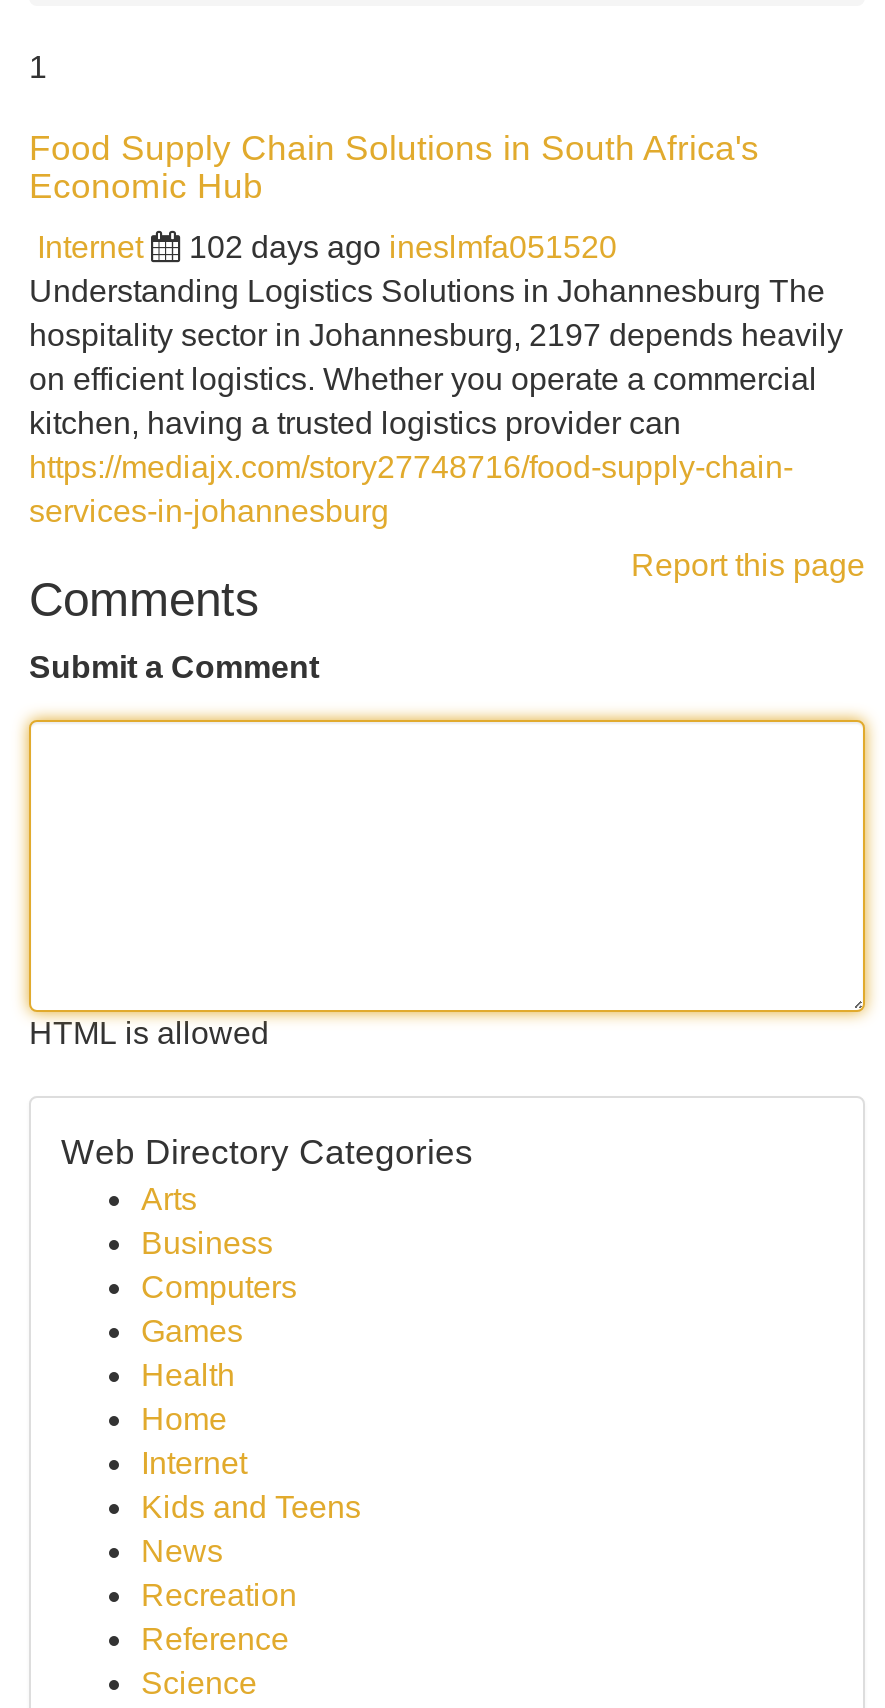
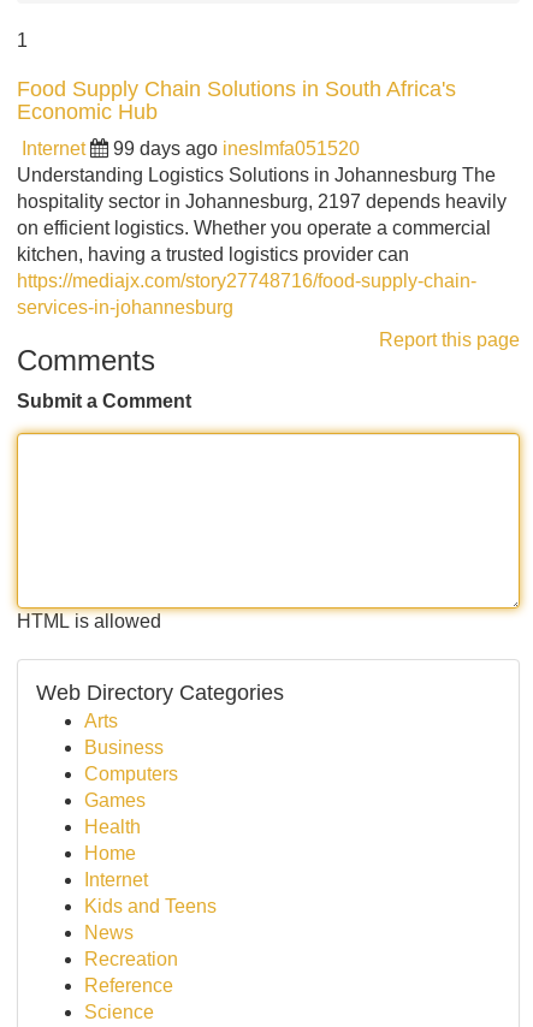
[189,230,617,264] 102 days ago ineslmfa051520 -> [113,138,360,159] 99 days ago ineslmfa051520

